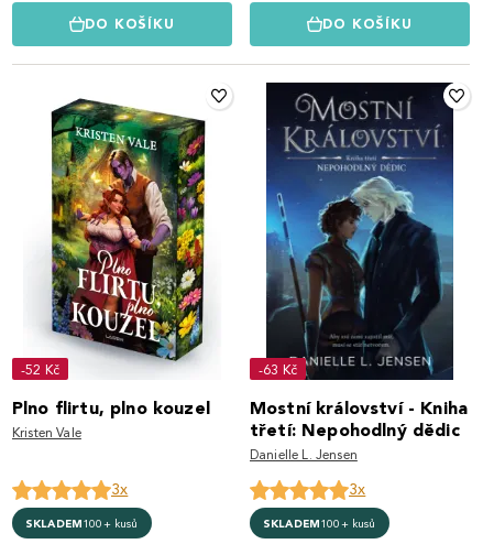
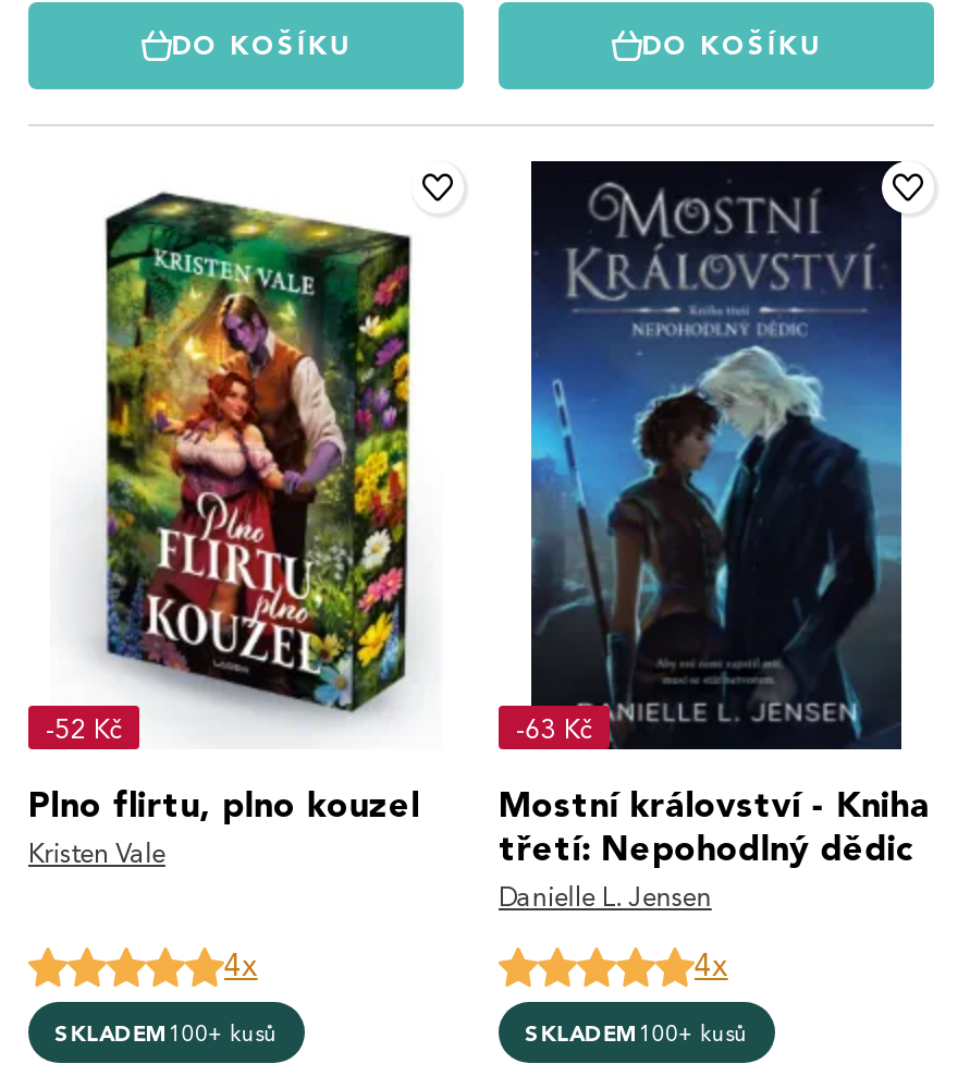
[111,480,128,499] 3x -> [224,947,258,985] 4x
[349,480,366,499] 3x -> [695,947,728,985] 4x

